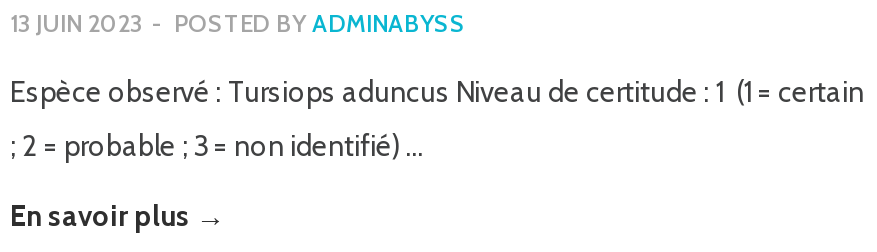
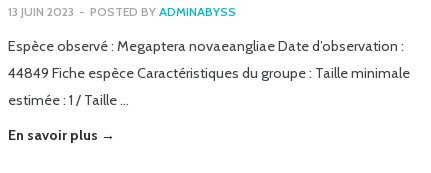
[10,74,864,164] Espèce observé : Tursiops aduncus Niveau de certitude : 1 (1 = certain | ; 2 = probable ; 3 = non identifié) … -> [8,37,410,109] Espèce observé : Megaptera novaeangliae Date d’observation : | 44849 Fiche espèce Caractéristiques du groupe : Taille minimale | estimée : 1 / Taille …

